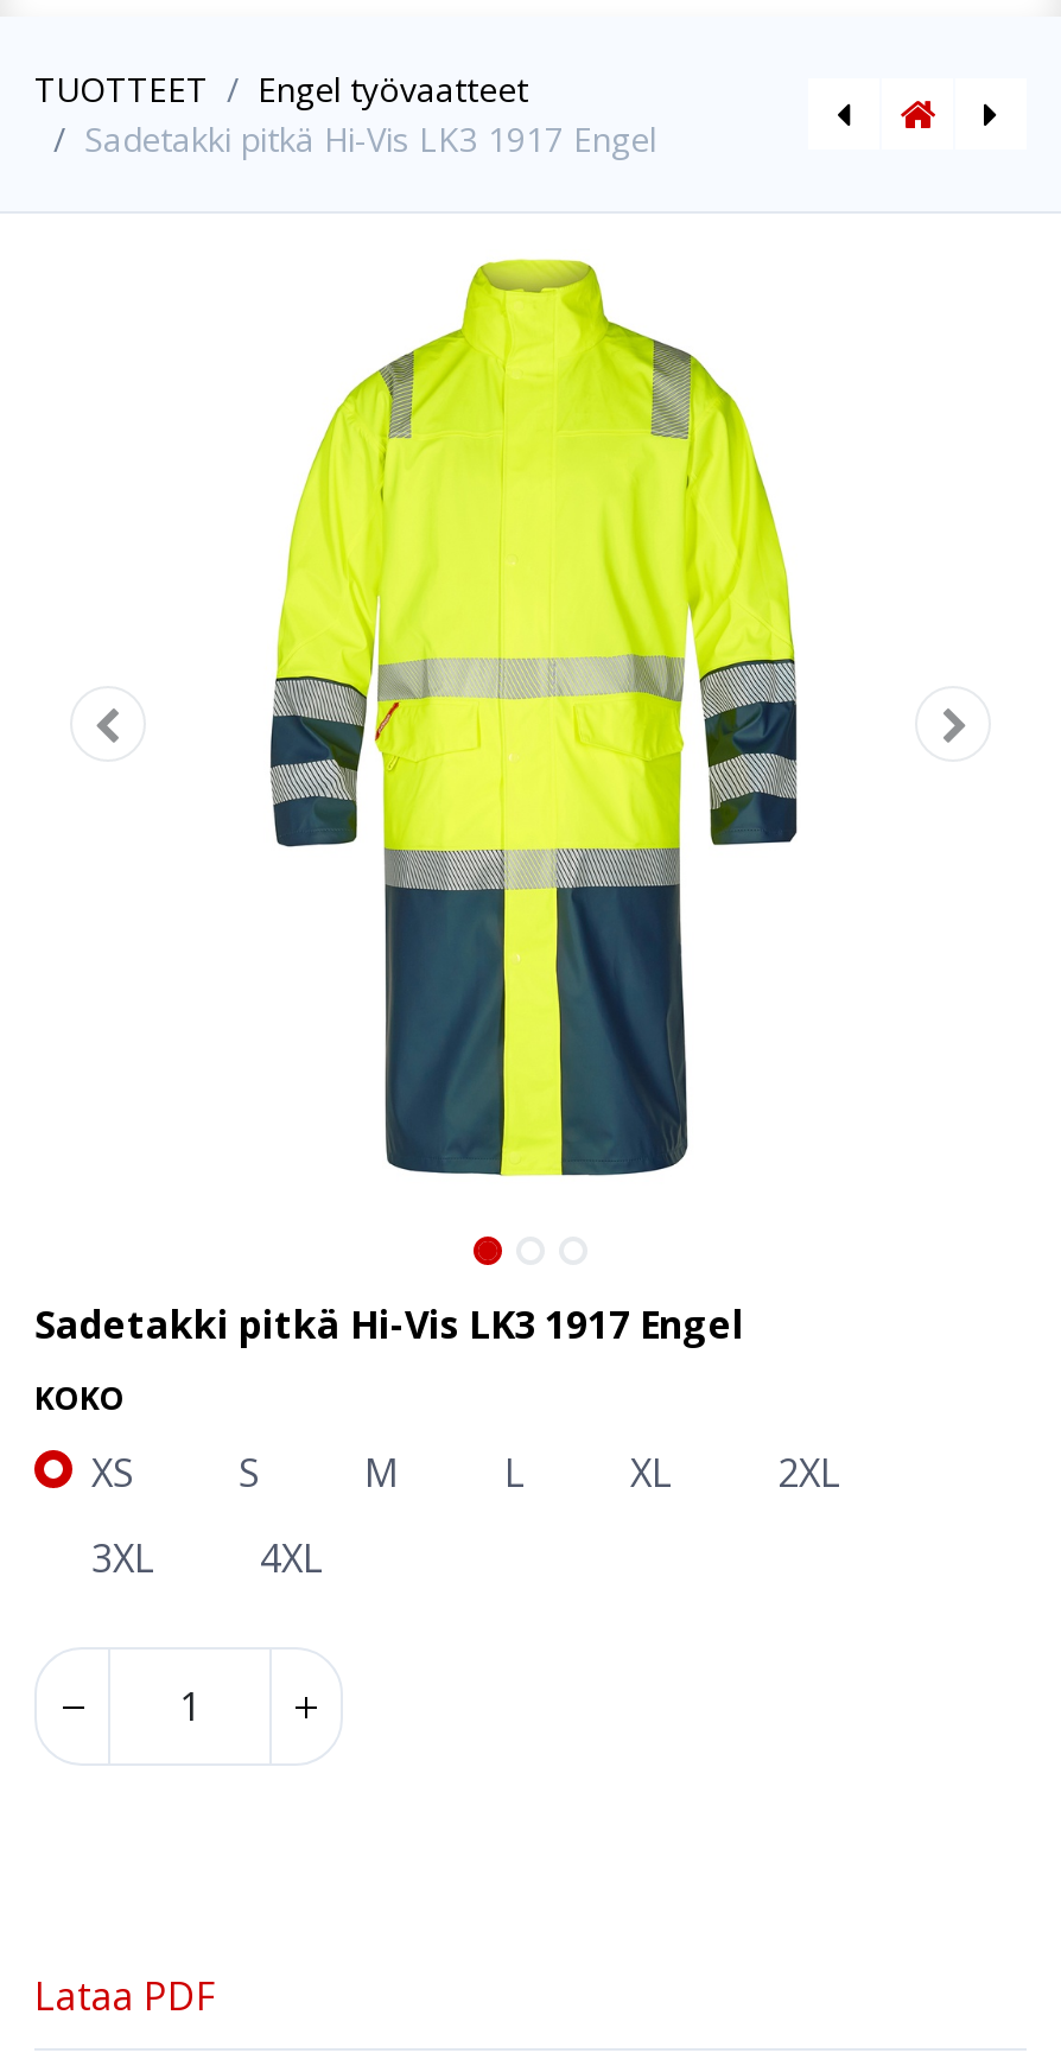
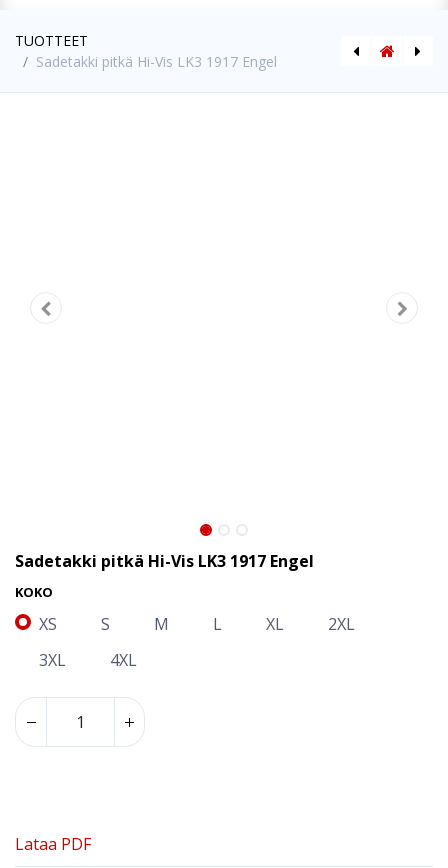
[258,66,528,112] Engel työvaatteet -> none
[267,256,799,1180] [image] -> none

